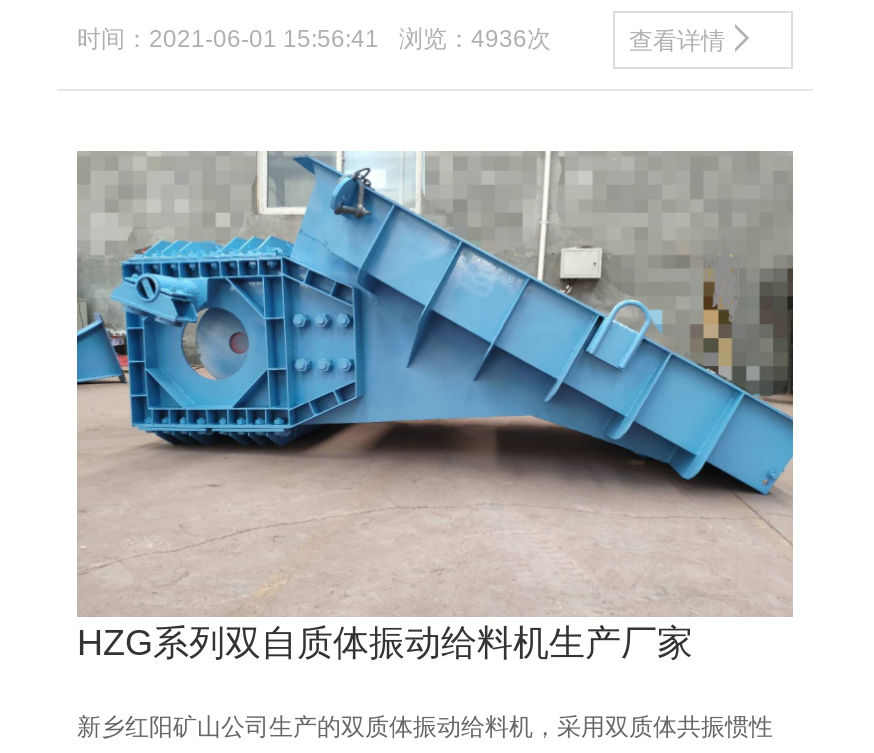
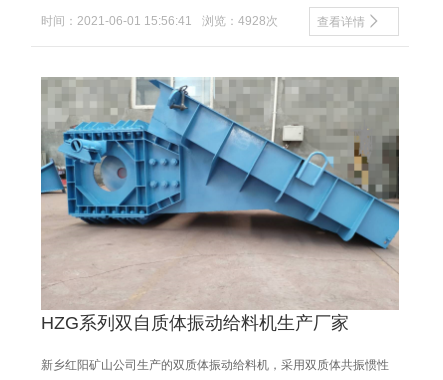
[77,25,551,53] 时间：2021-06-01 15:56:41 浏览：4936次 -> [41,14,278,28] 时间：2021-06-01 15:56:41 浏览：4928次

